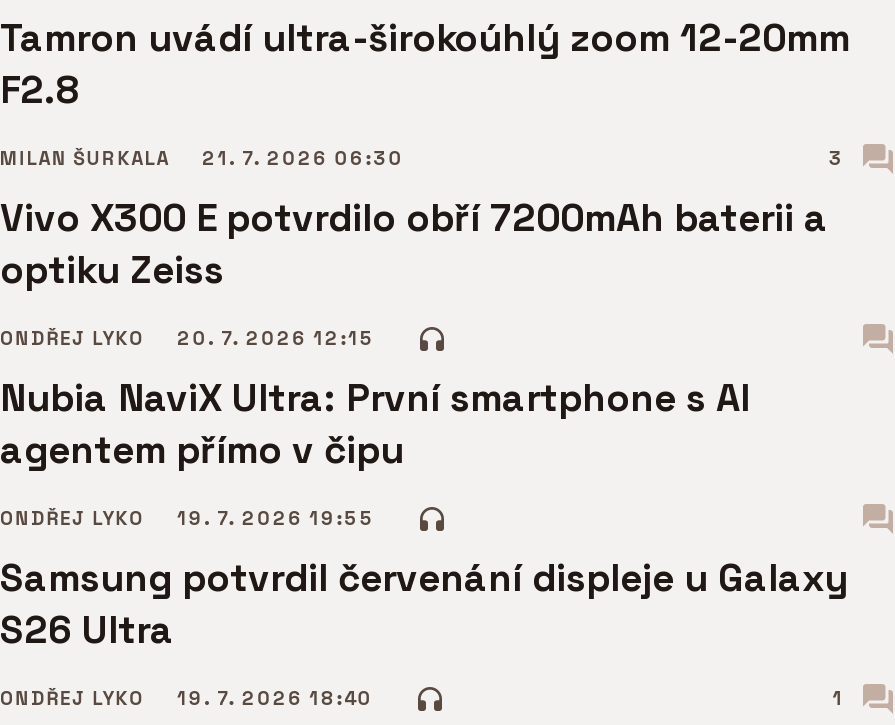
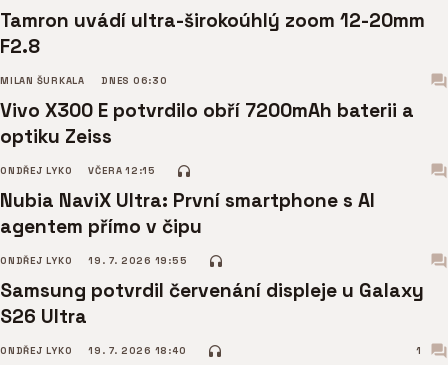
[202,147,844,171] 21. 7. 2026 06:30 | 3 -> [101,75,168,87] DNES 06:30
[0,327,375,351] ONDŘEJ LYKO 20. 7. 2026 12:15 -> [0,165,156,177] ONDŘEJ LYKO VČERA 12:15

